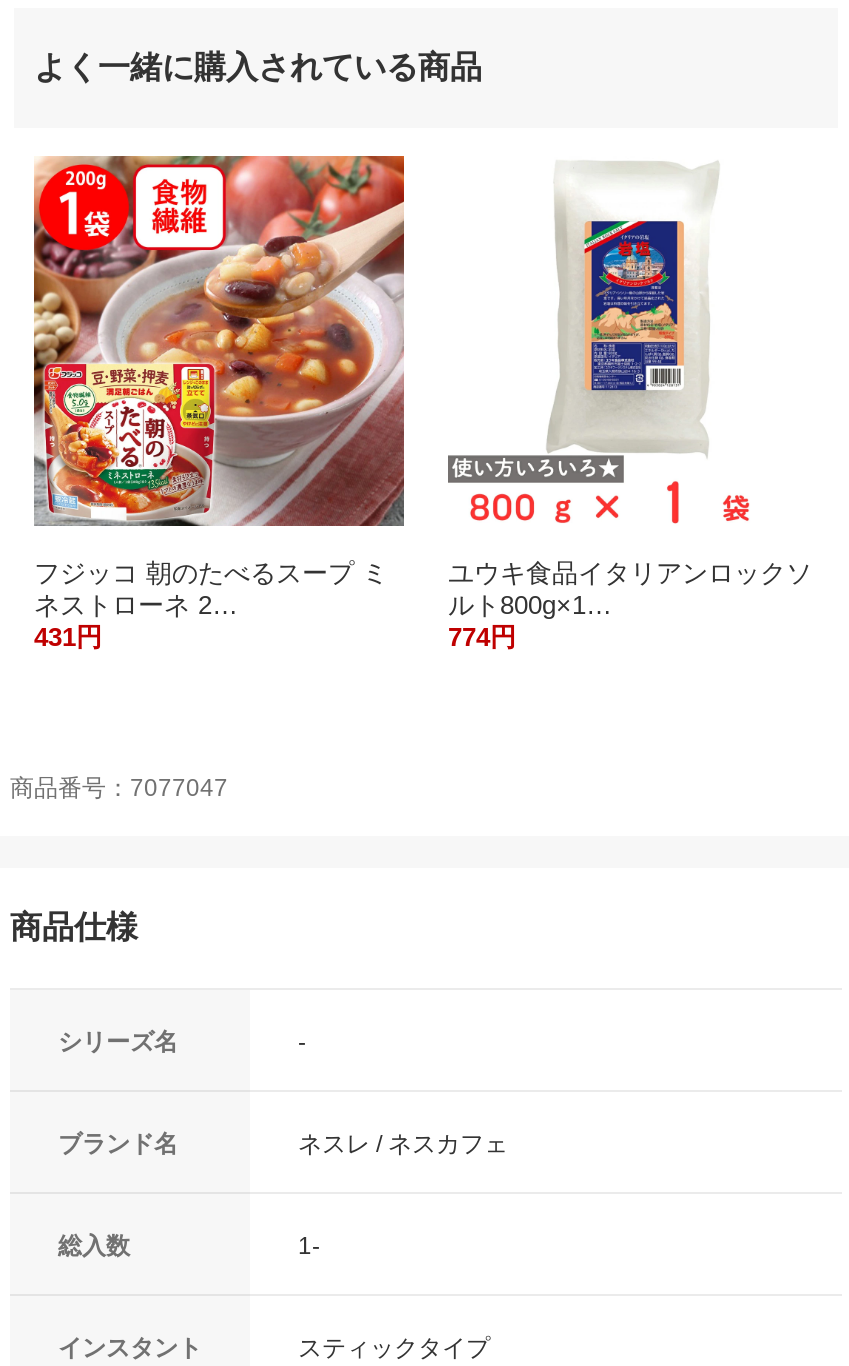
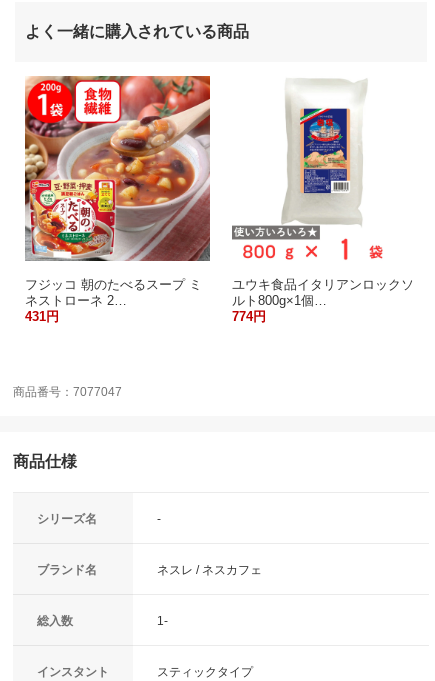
[448,590,612,620] ルト800g×1… -> [232,293,327,308] ルト800g×1個…

